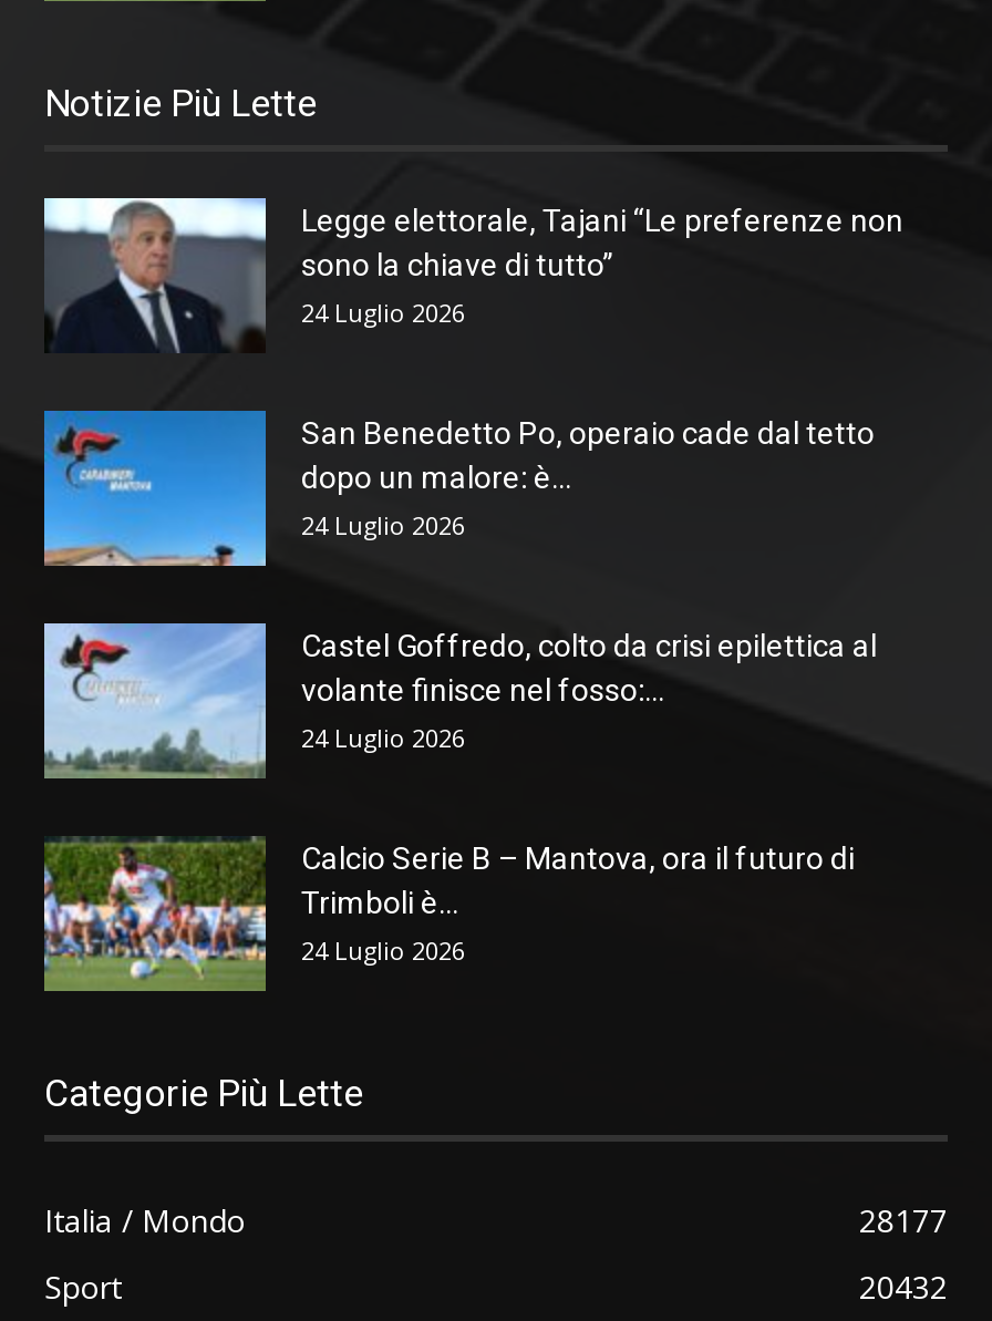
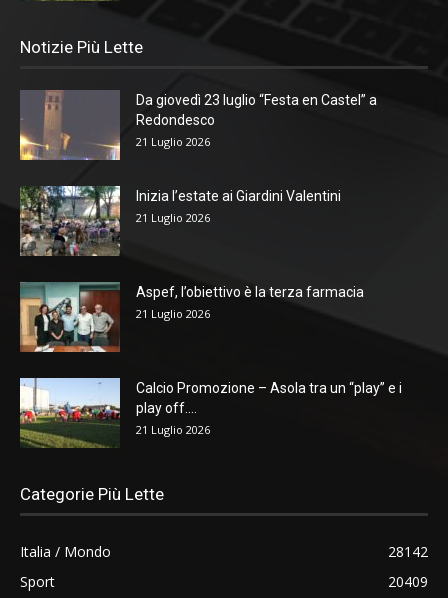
[42,197,903,354] [image] | Legge elettorale, Tajani “Le preferenze non | sono la chiave di tutto” | 24 Luglio 2026 -> [19,89,377,161] [image] | Da giovedì 23 luglio “Festa en Castel” a | Redondesco | 21 Luglio 2026
[42,407,875,567] [image] | San Benedetto Po, operaio cade dal tetto | dopo un malore: è... | 24 Luglio 2026 -> [19,185,341,256] [image] | Inizia l’estate ai Giardini Valentini | 21 Luglio 2026
[42,622,877,780] [image] | Castel Goffredo, colto da crisi epilettica al | volante finisce nel fosso:... | 24 Luglio 2026 -> [19,282,364,353] [image] | Aspef, l’obiettivo è la terza farmacia | 21 Luglio 2026
[42,835,855,992] [image] | Calcio Serie B – Mantova, ora il futuro di | Trimboli è... | 24 Luglio 2026 -> [19,377,402,447] [image] | Calcio Promozione – Asola tra un “play” e i | play off.... | 21 Luglio 2026
[859,1200,948,1242] 28177 -> [388,542,428,561] 28142
[859,1266,948,1308] 20432 -> [388,572,428,591] 20409

